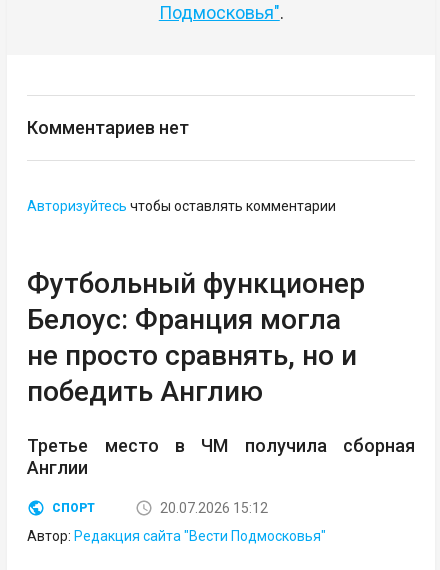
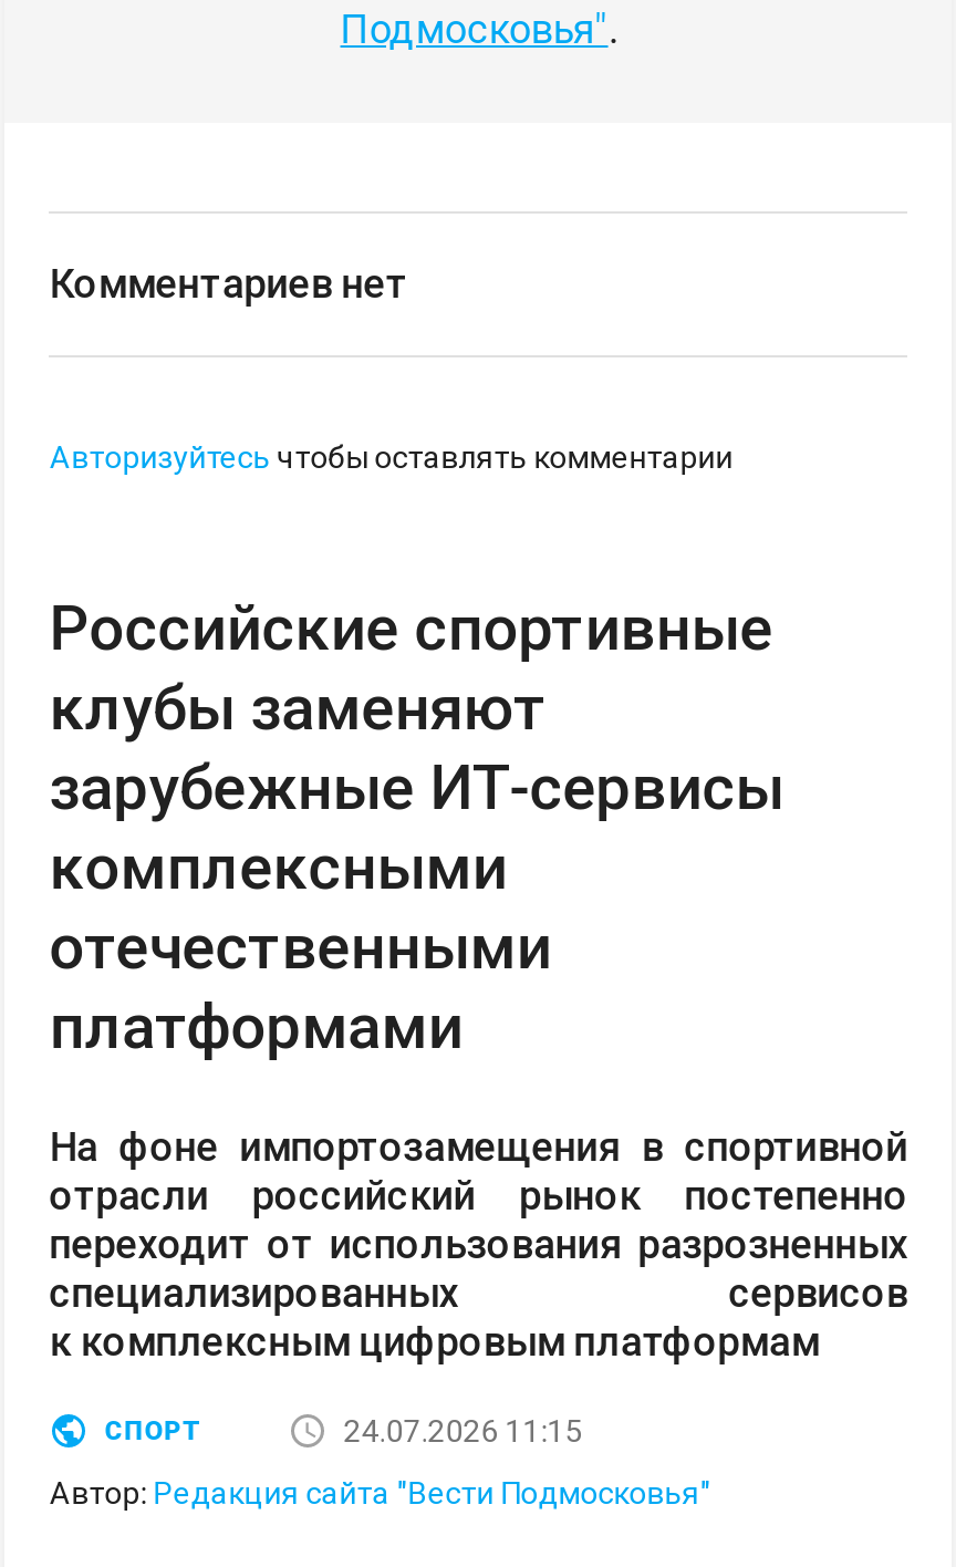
[27,267,365,408] Футбольный функционер | Белоус: Франция могла | не просто сравнять, но и | победить Англию -> [49,591,784,1062] Российские спортивные | клубы заменяют | зарубежные ИТ-сервисы | комплексными | отечественными | платформами
[27,435,415,478] Третье место в ЧМ получила сборная | Англии -> [49,1122,908,1363] На фоне импортозамещения в спортивной | отрасли российский рынок постепенно | переходит от использования разрозненных | специализированных сервисов | к комплексным цифровым платформам
[160,500,268,516] 20.07.2026 15:12 -> [344,1412,583,1447] 24.07.2026 11:15

